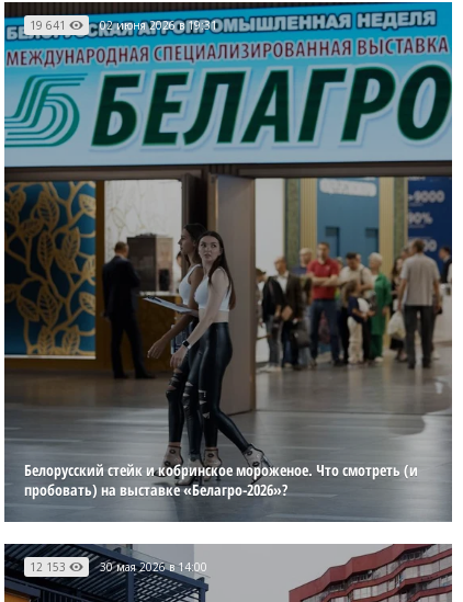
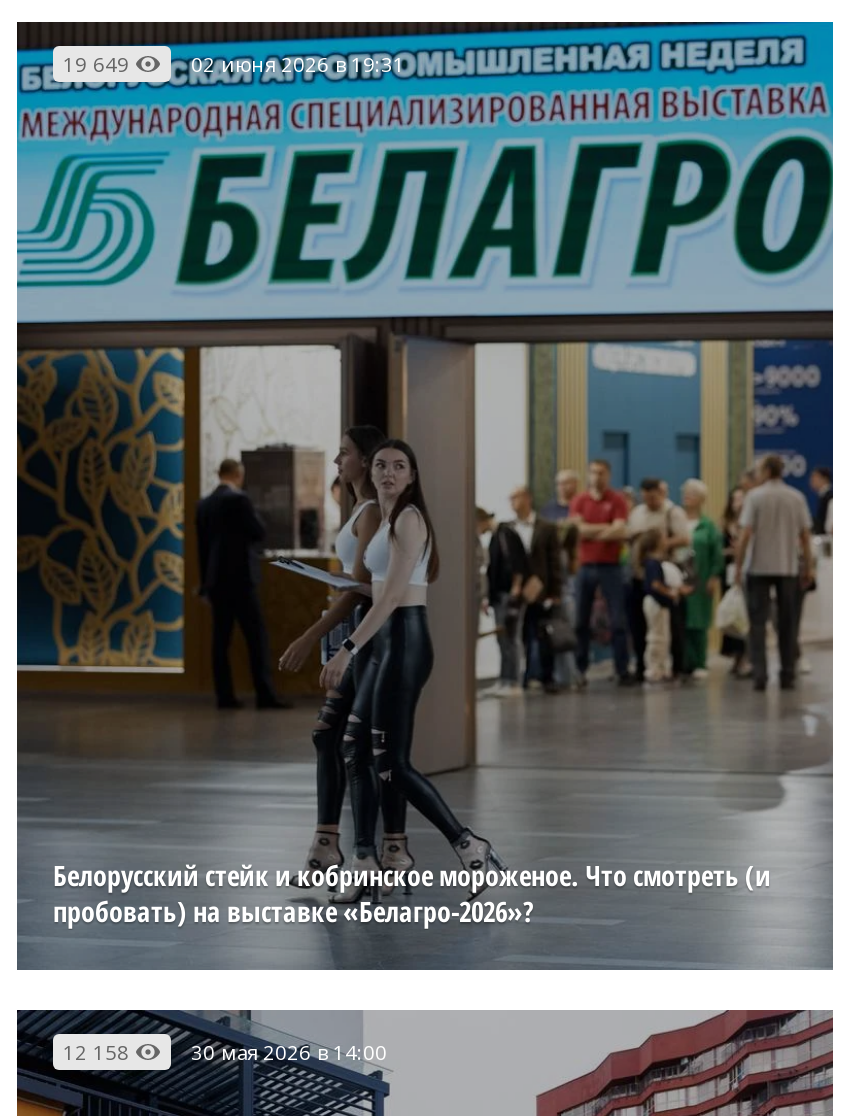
[30,18,69,33] 19 641 -> [63,50,135,78] 19 649
[30,559,69,575] 12 153 -> [63,1038,135,1066] 12 158

